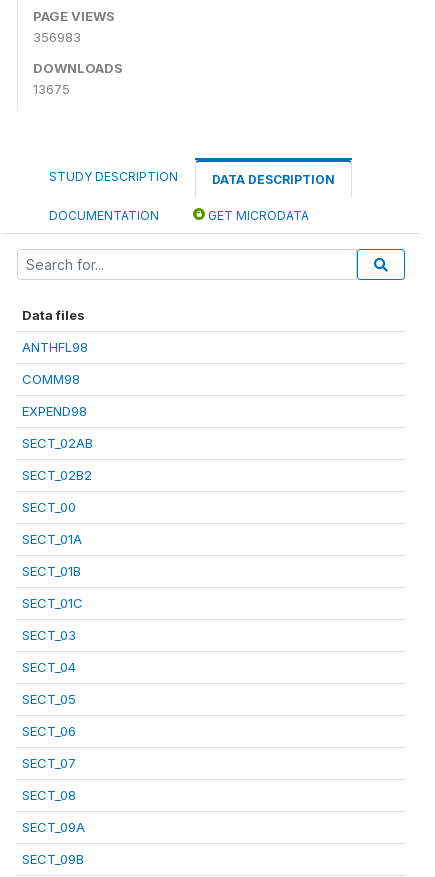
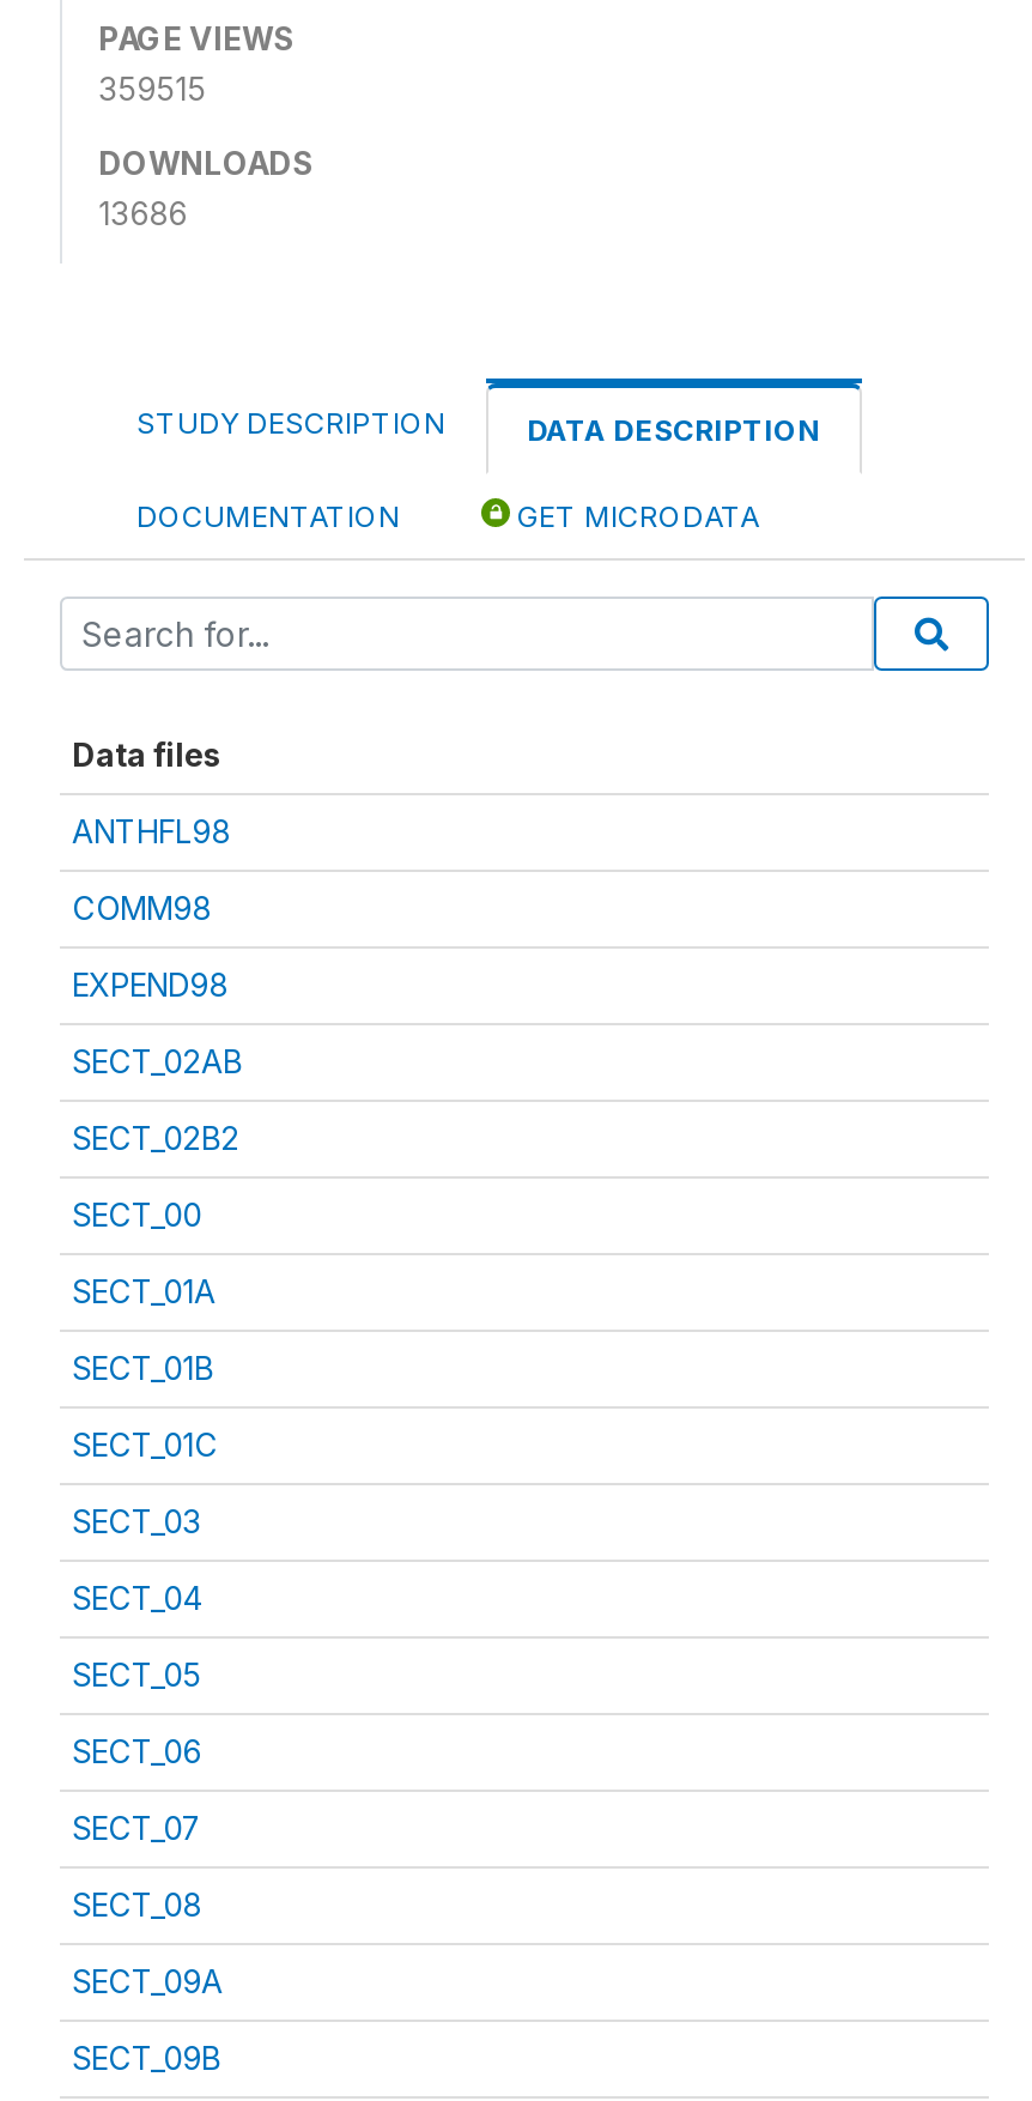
[33,29,81,45] 356983 -> [98,69,206,108] 359515
[33,81,70,97] 13675 -> [98,194,187,232] 13686

